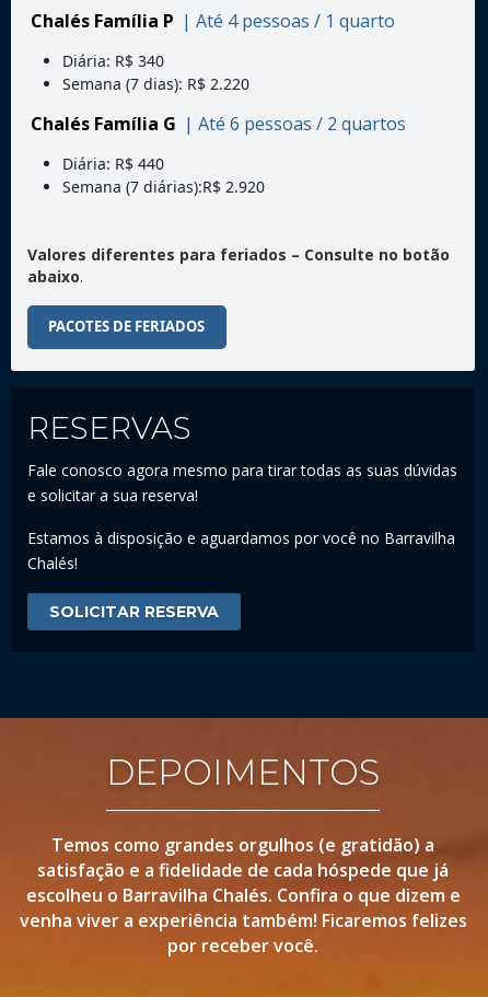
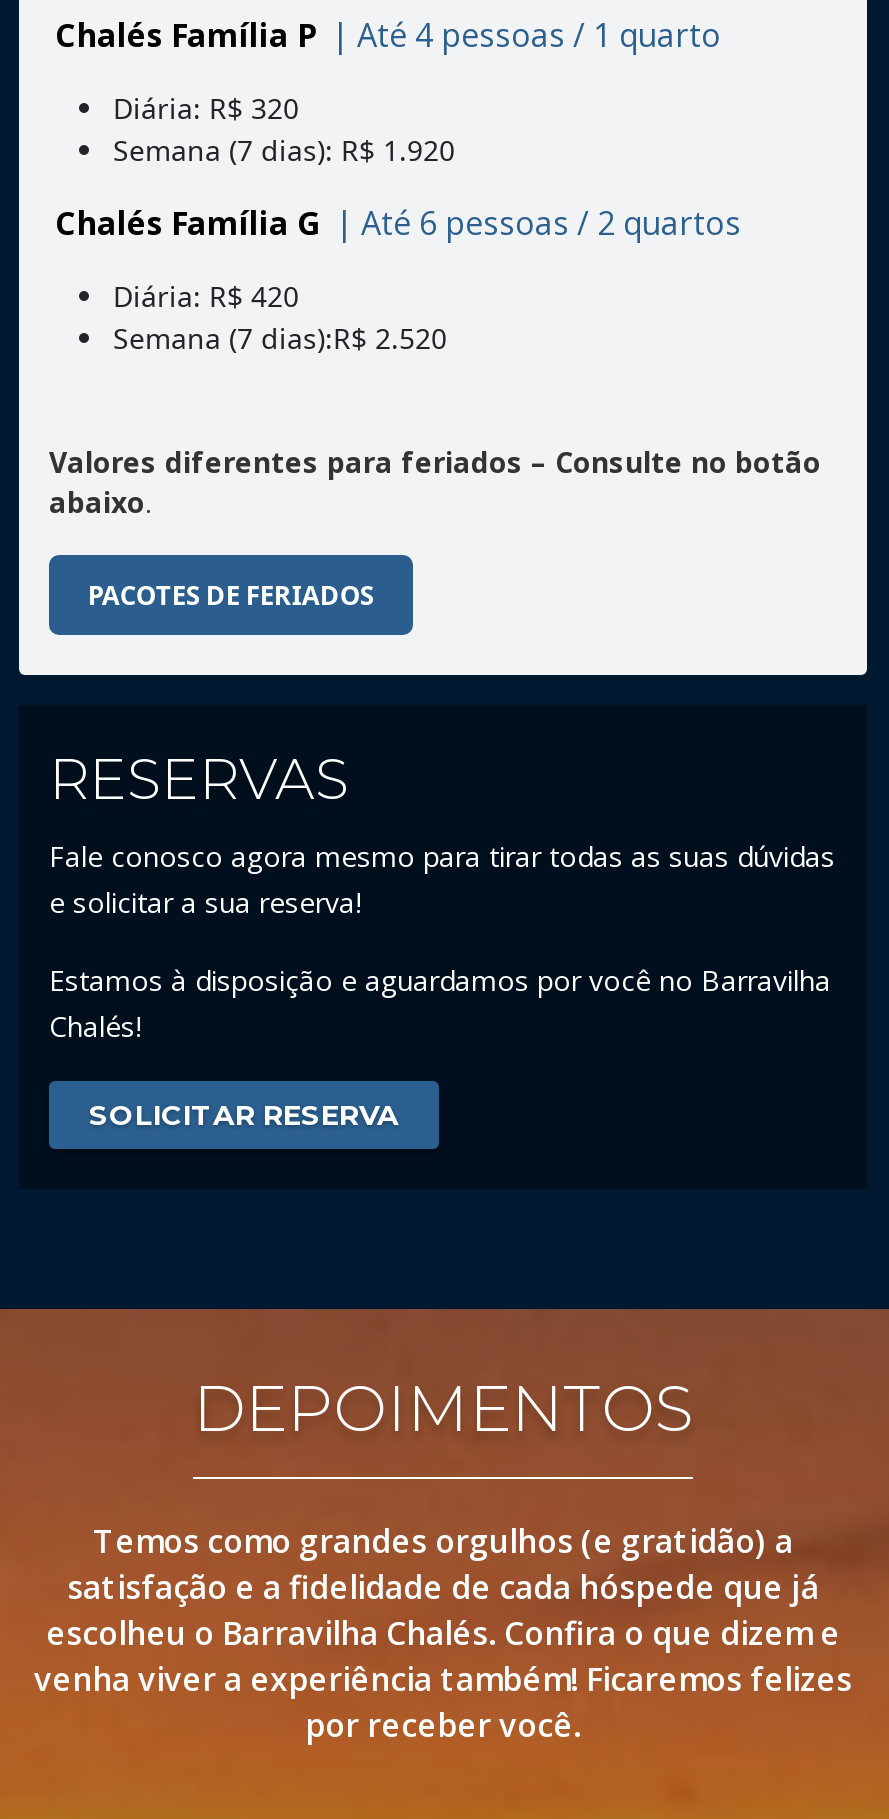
[62,50,164,71] Diária: R$ 340 -> [113,89,299,127] Diária: R$ 320
[62,73,249,94] Semana (7 dias): R$ 2.220 -> [113,131,455,169] Semana (7 dias): R$ 1.920
[62,153,164,174] Diária: R$ 440 -> [113,277,299,315] Diária: R$ 420
[62,176,265,197] Semana (7 diárias):R$ 2.920 -> [113,319,447,357] Semana (7 dias):R$ 2.520

